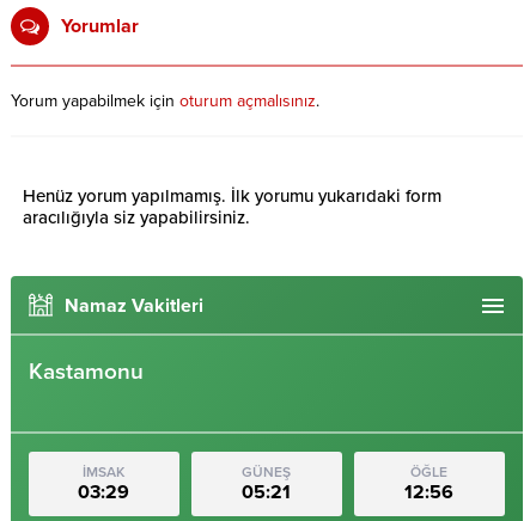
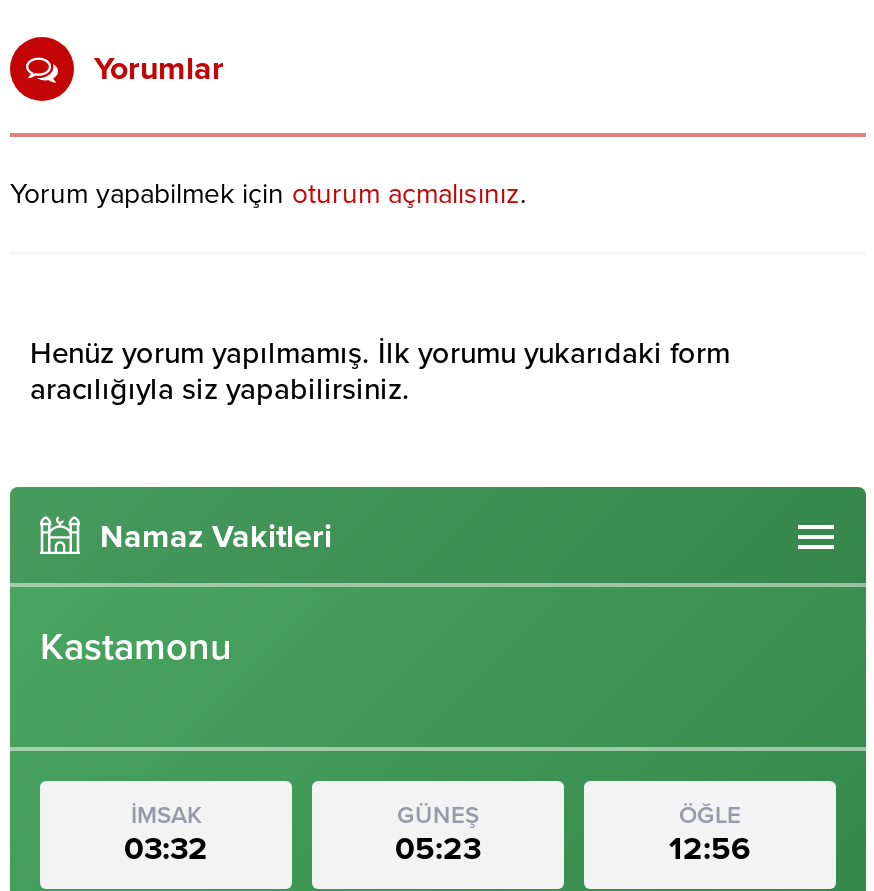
[78,480,130,504] 03:29 -> [124,829,208,869] 03:32
[242,480,291,504] 05:21 -> [395,829,481,869] 05:23

